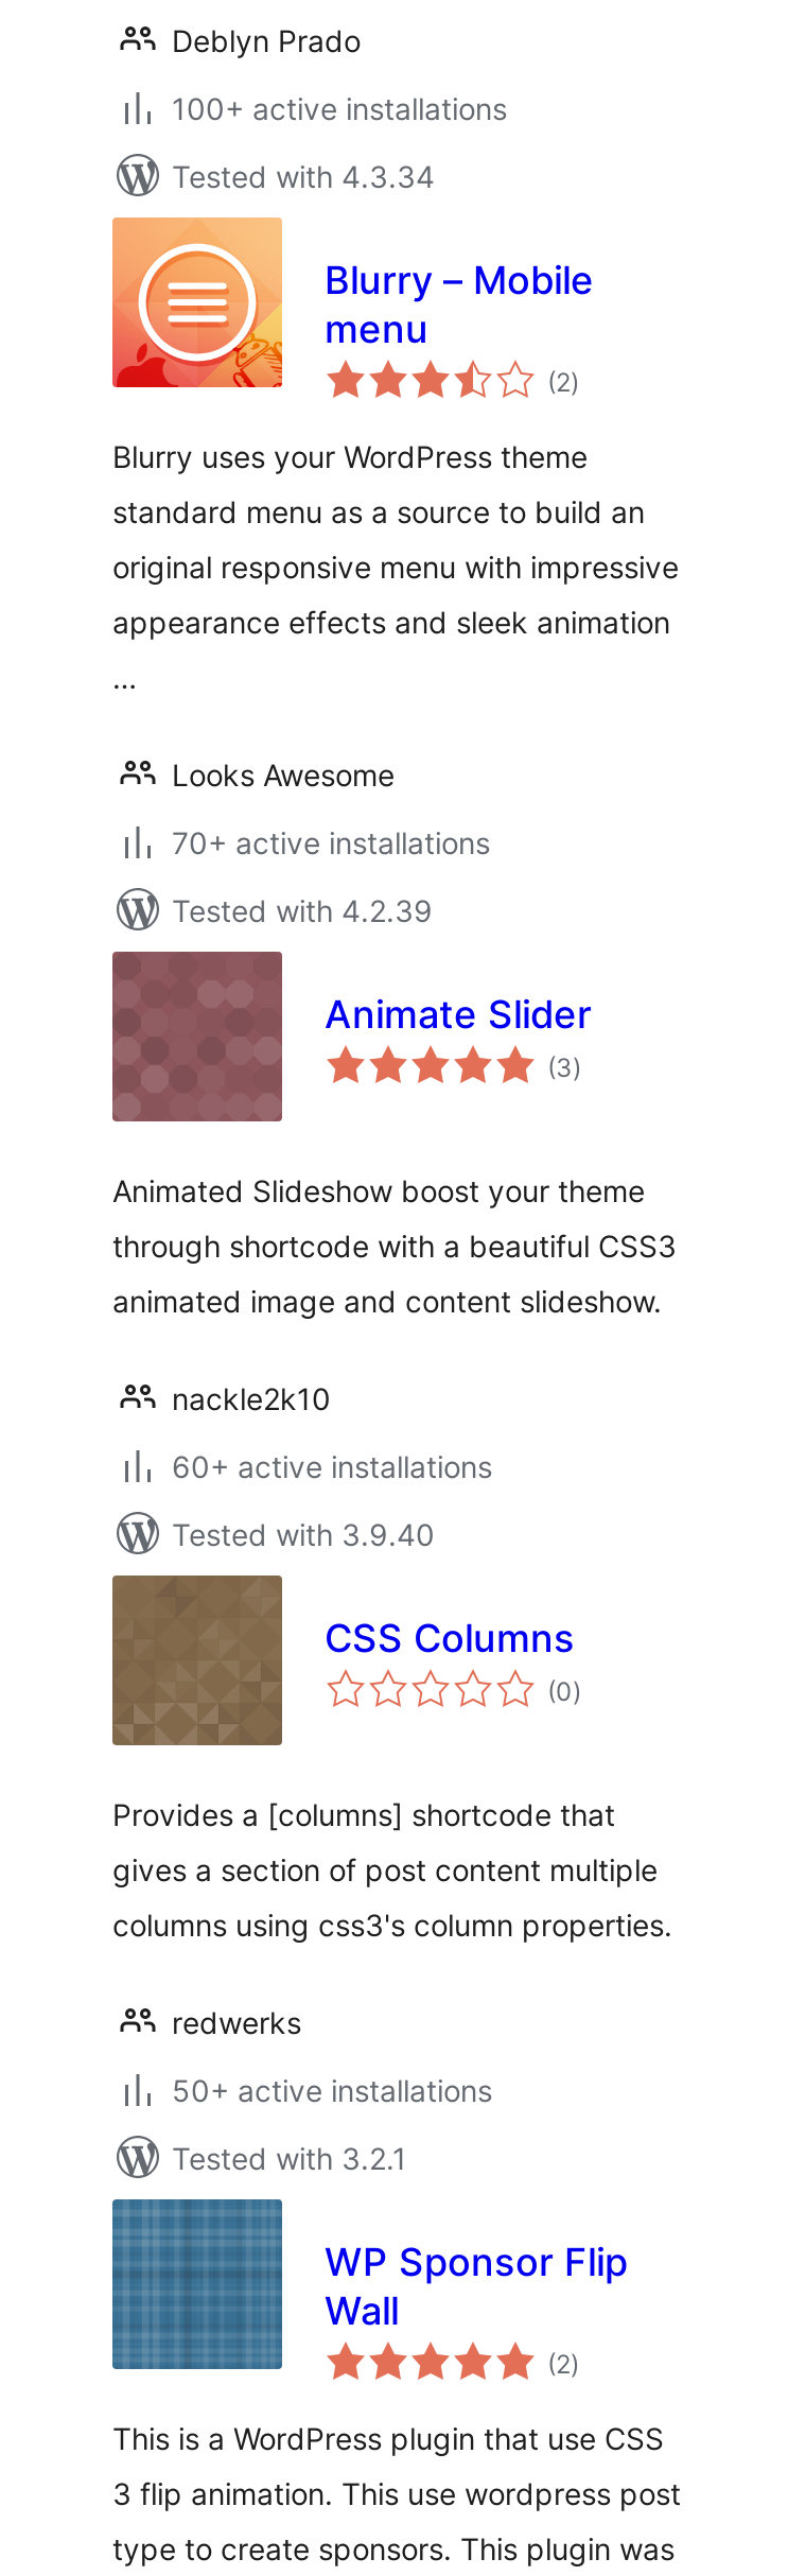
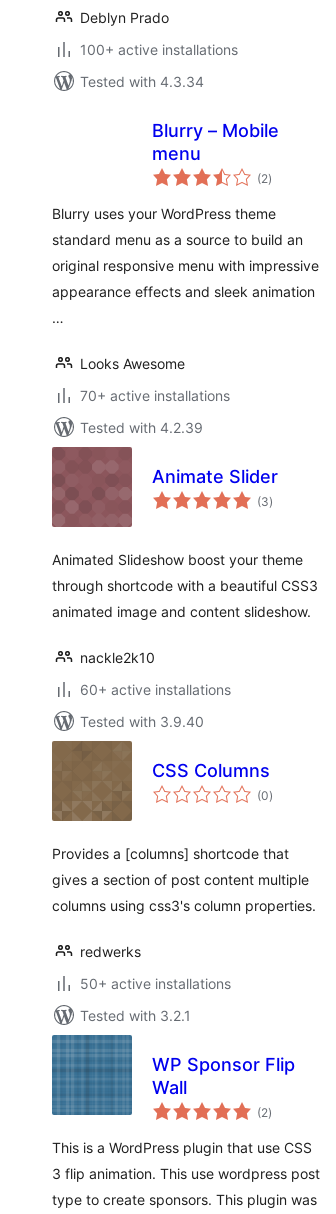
[110,215,284,389] [image] -> none

